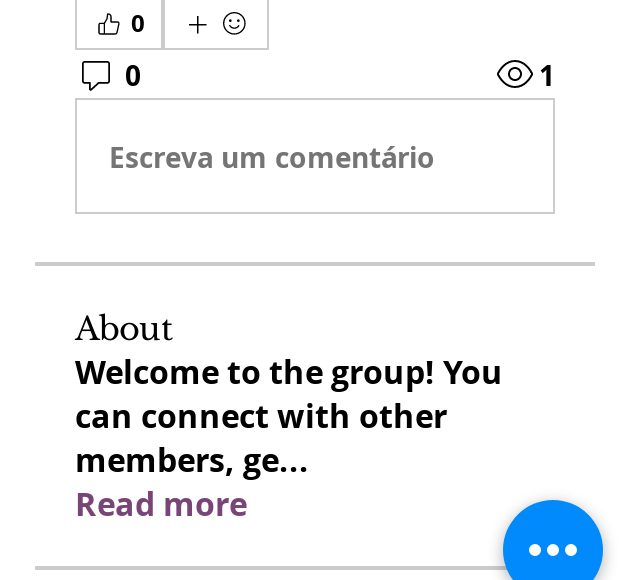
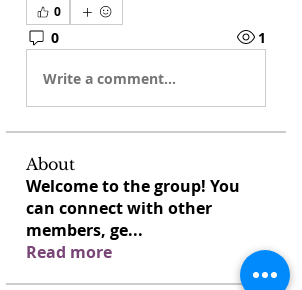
[109,137,435,175] Escreva um comentário -> [43,68,176,87] Write a comment...

